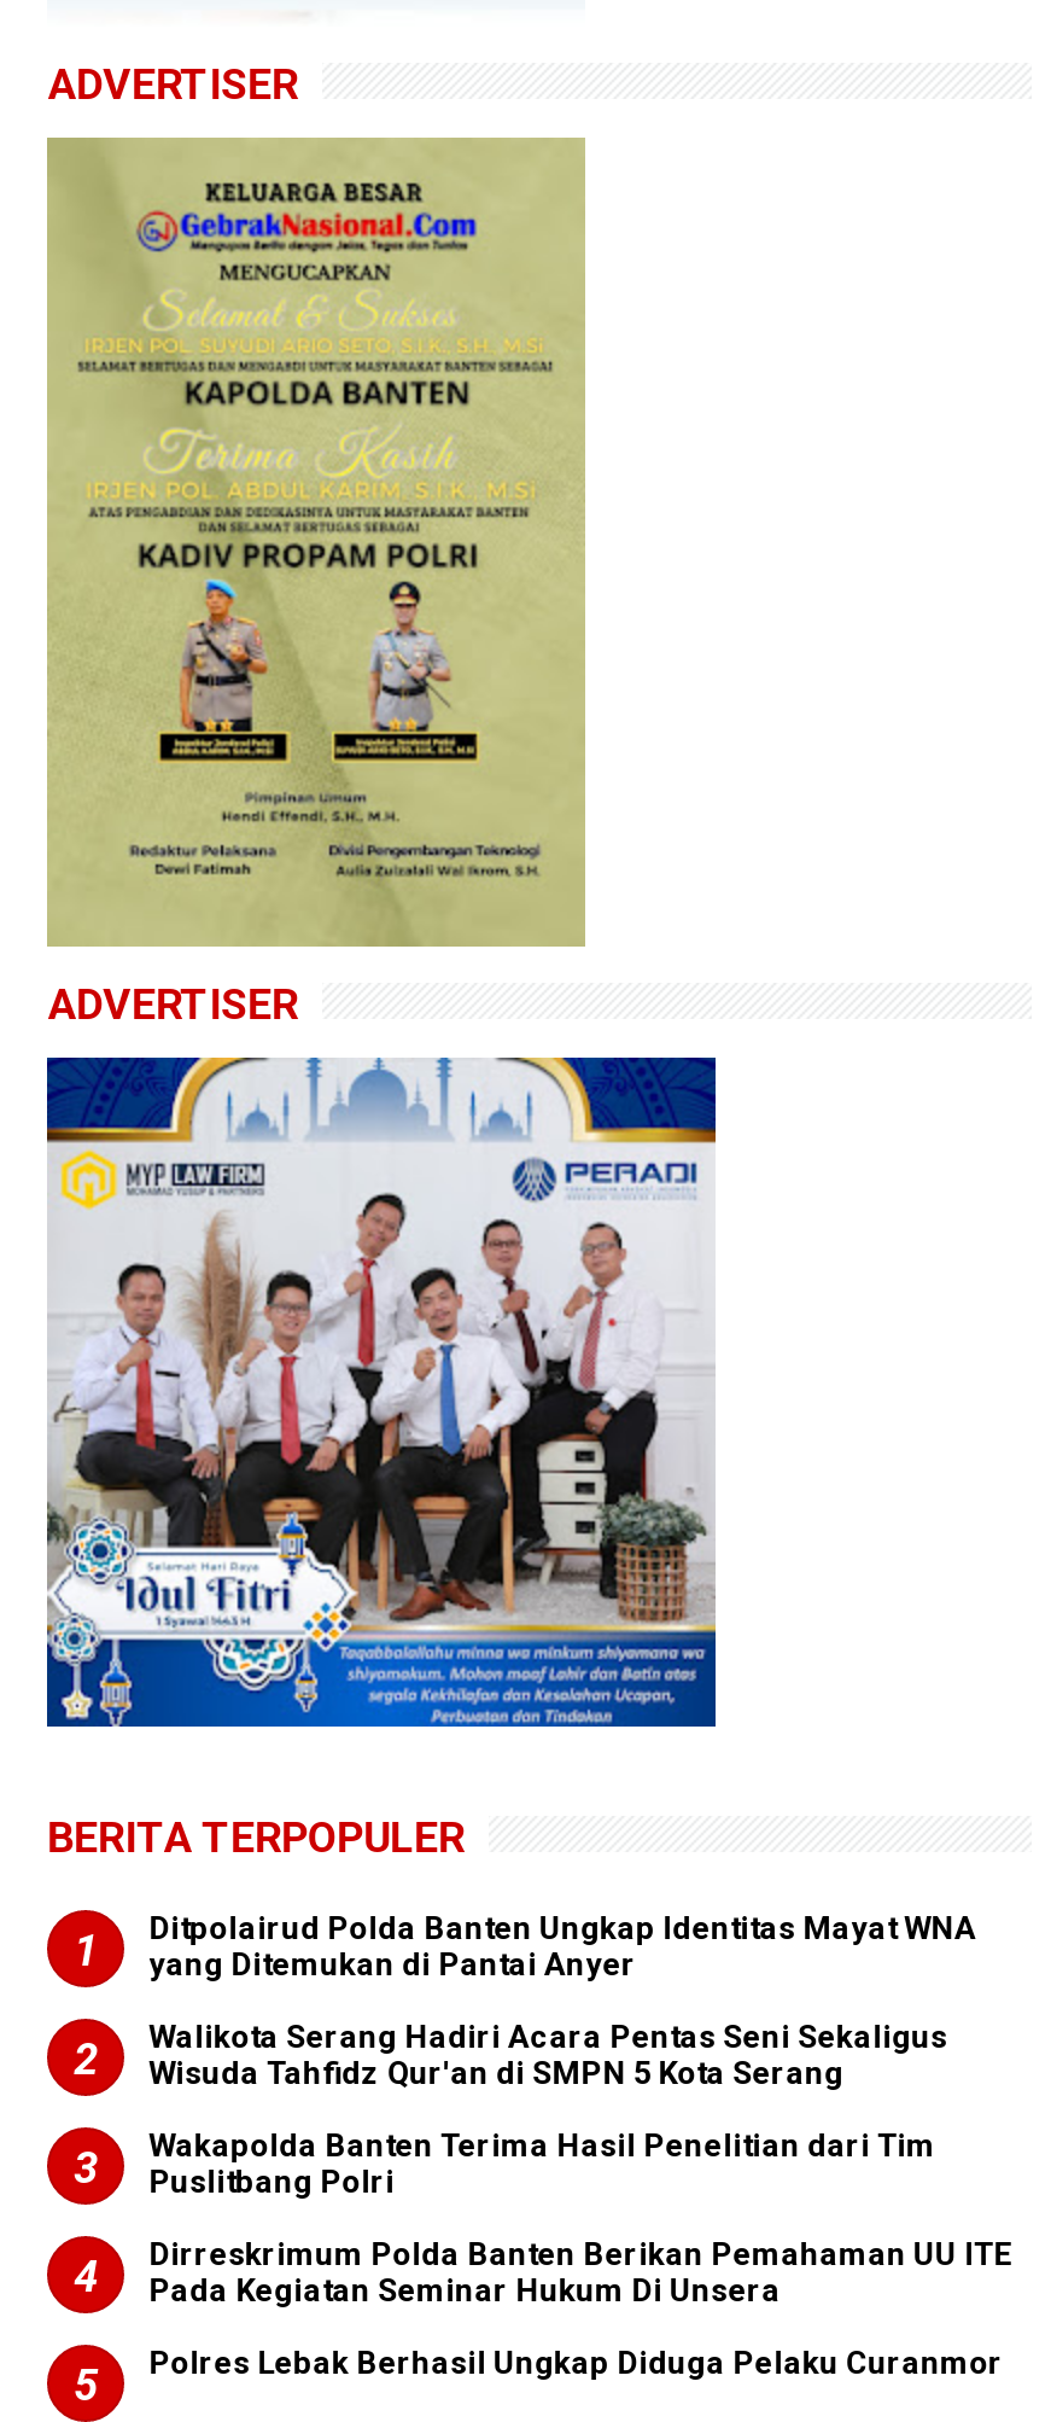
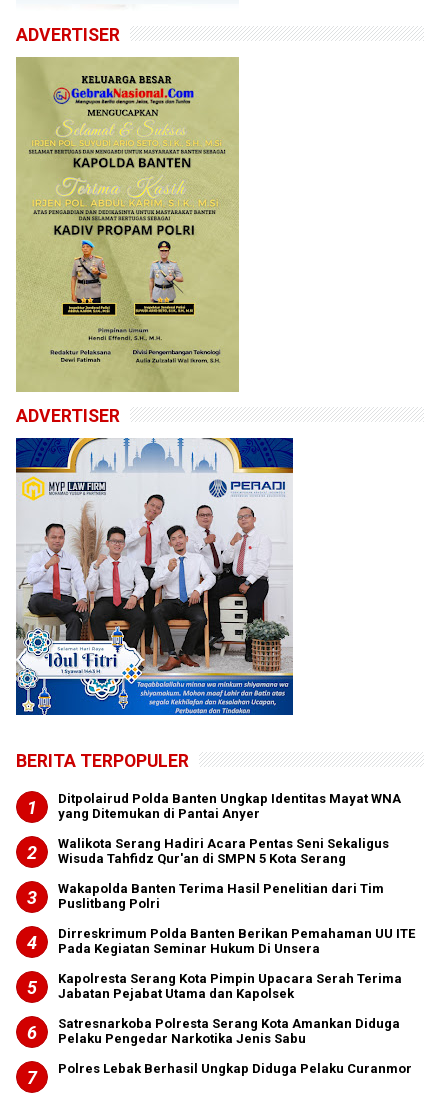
none -> [58,971,402,1046] Kapolresta Serang Kota Pimpin Upacara Serah Terima | Jabatan Pejabat Utama dan Kapolsek | Satresnarkoba Polresta Serang Kota Amankan Diduga | Pelaku Pengedar Narkotika Jenis Sabu

